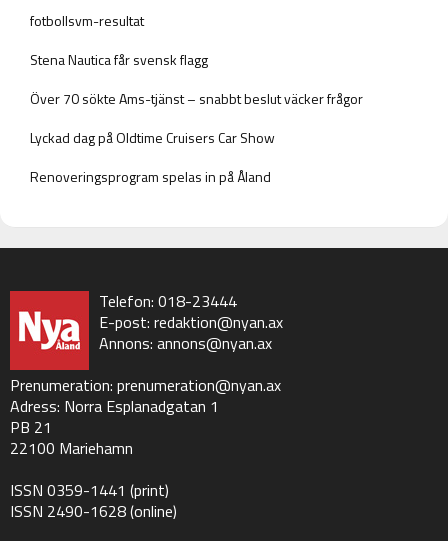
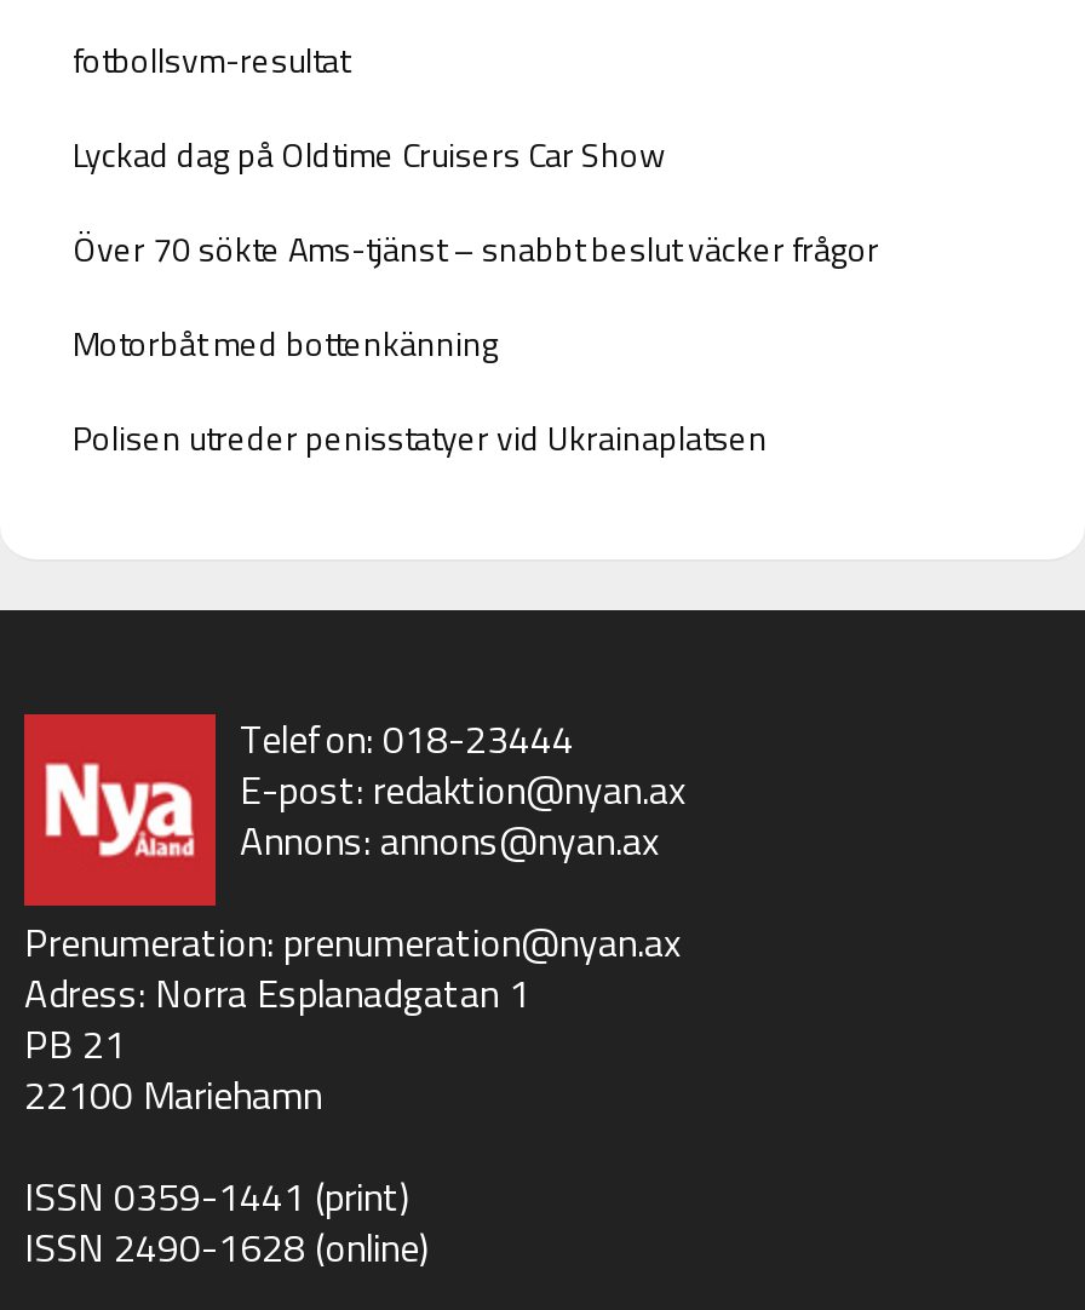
[30,49,208,70] Stena Nautica får svensk flagg -> none
none -> [73,317,499,368] Motorbåt med bottenkänning
moved [30,127,275,148] -> [73,128,666,179]: Lyckad dag på Oldtime Cruisers Car Show
[30,166,271,187] Renoveringsprogram spelas in på Åland -> [73,411,768,462] Polisen utreder penisstatyer vid Ukrainaplatsen

